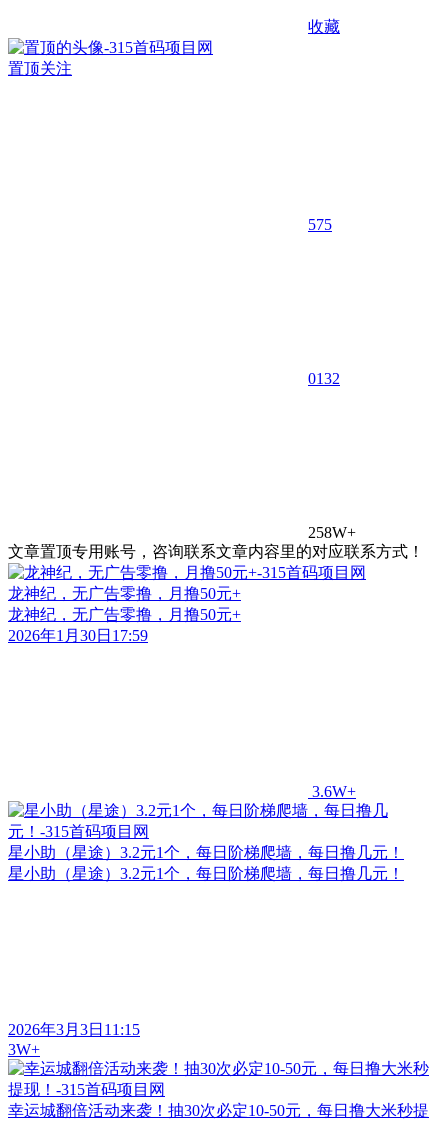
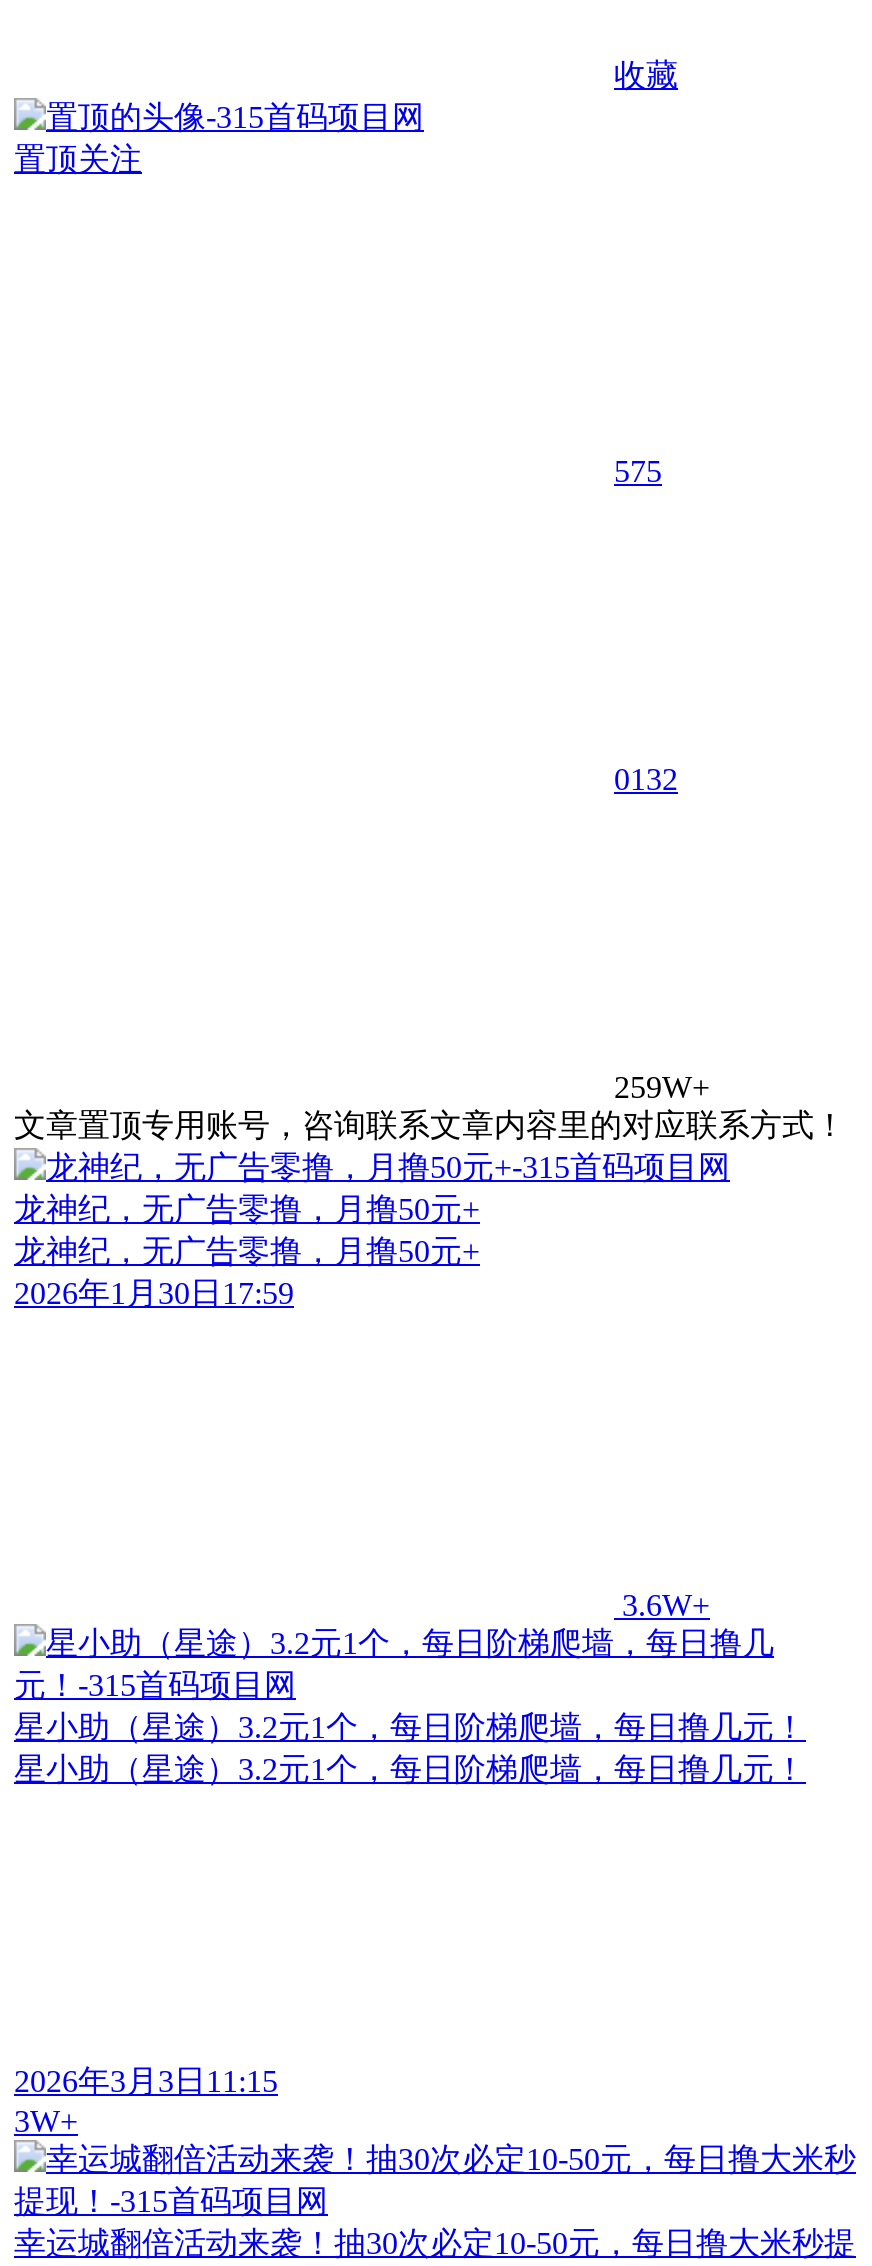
[308,524,356,541] 258W+ -> [614,1070,710,1104] 259W+

